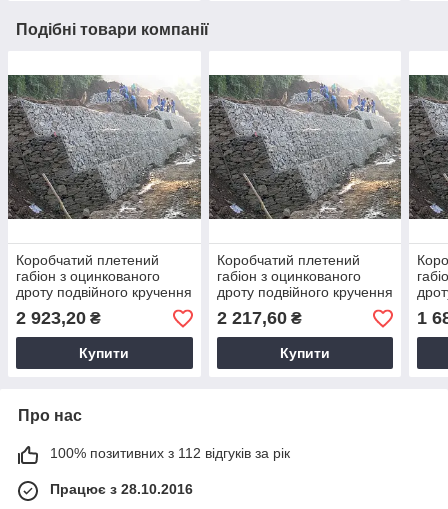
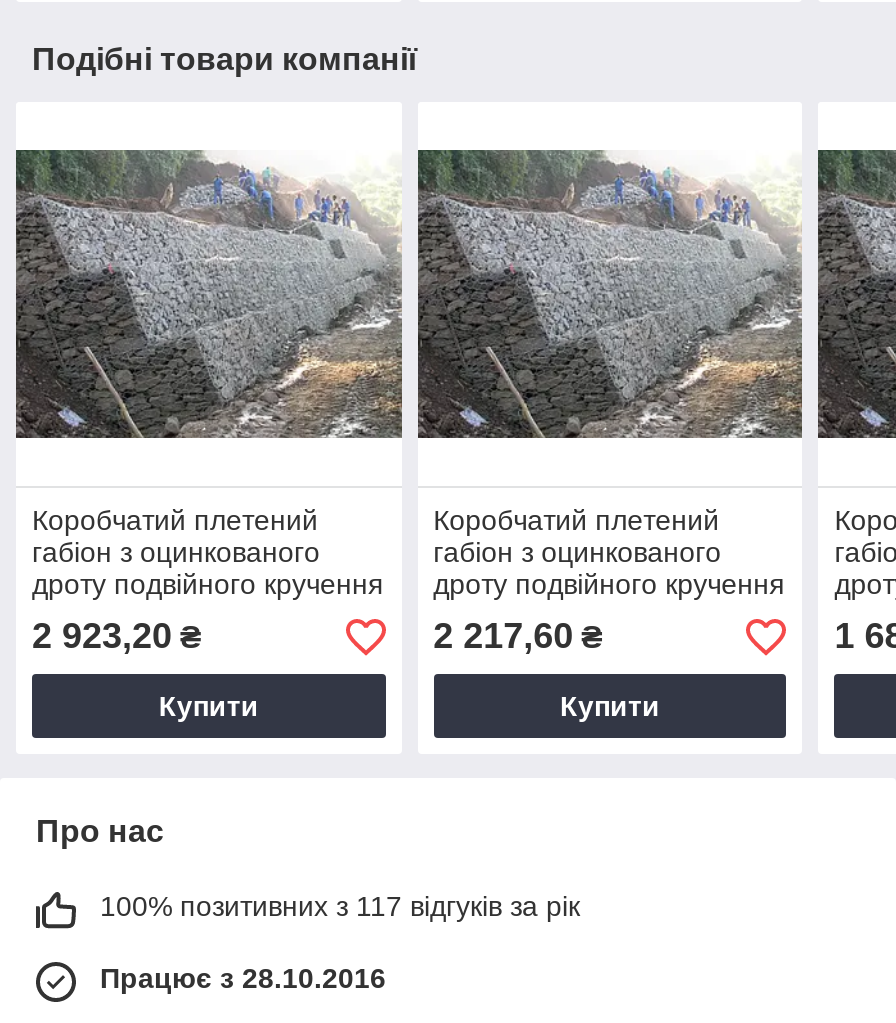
[50,445,290,461] 100% позитивних з 112 відгуків за рік -> [100,891,580,923] 100% позитивних з 117 відгуків за рік

